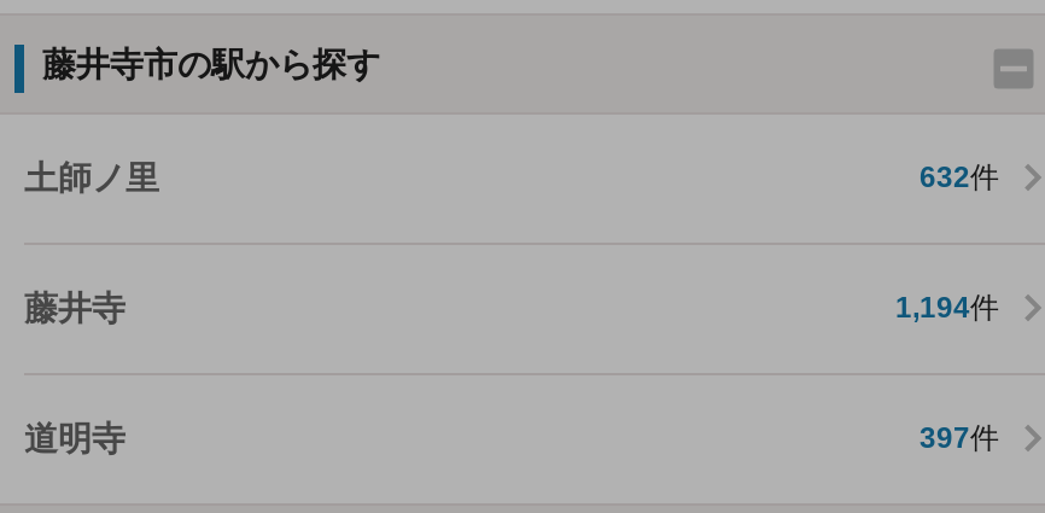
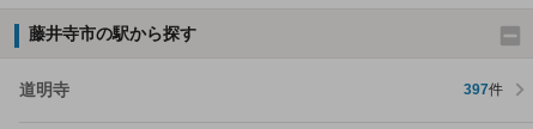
[24,158,999,327] 土師ノ里 | 632件 | 藤井寺 | 1,194件 -> none

